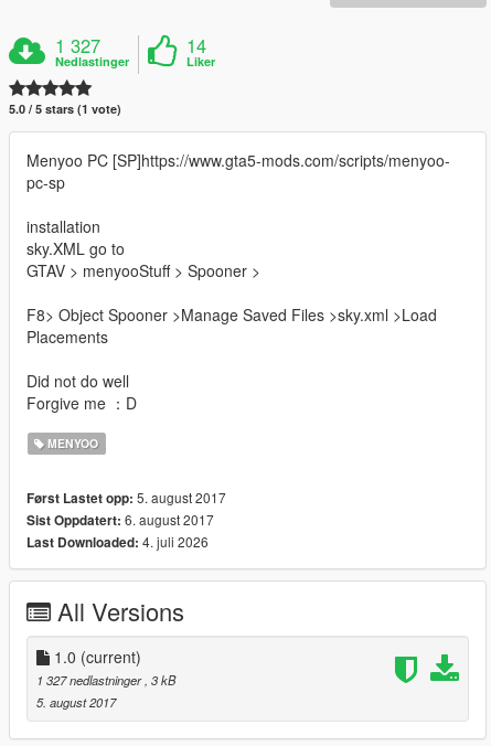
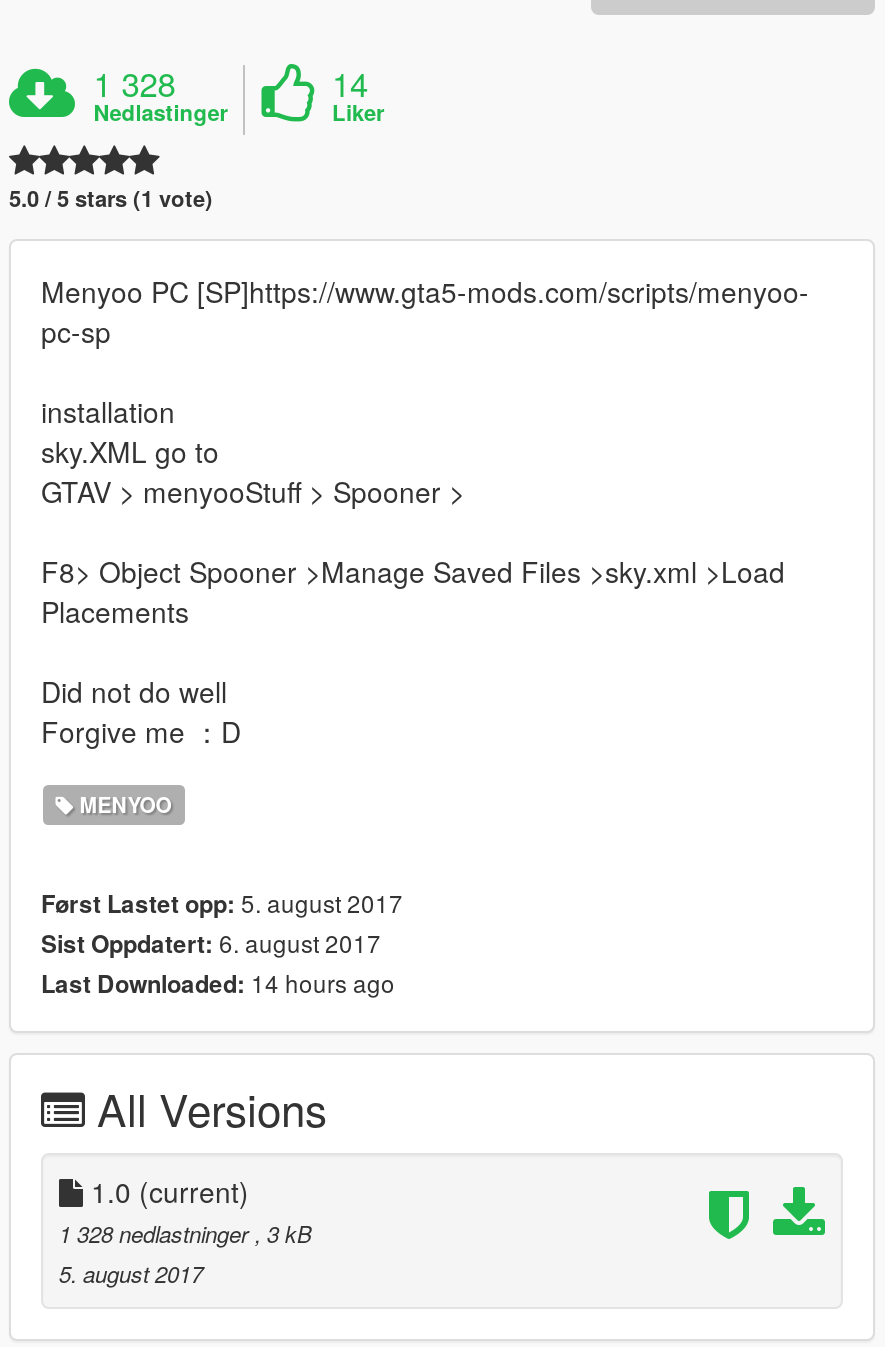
[55,32,101,58] 1 327 -> [93,59,175,107] 1 328
[26,532,209,552] Last Downloaded: 4. juli 2026 -> [41,965,395,1001] Last Downloaded: 14 hours ago
[36,671,175,689] 1 327 nedlastninger, 3 kB -> [59,1217,311,1249] 1 328 nedlastninger, 3 kB

